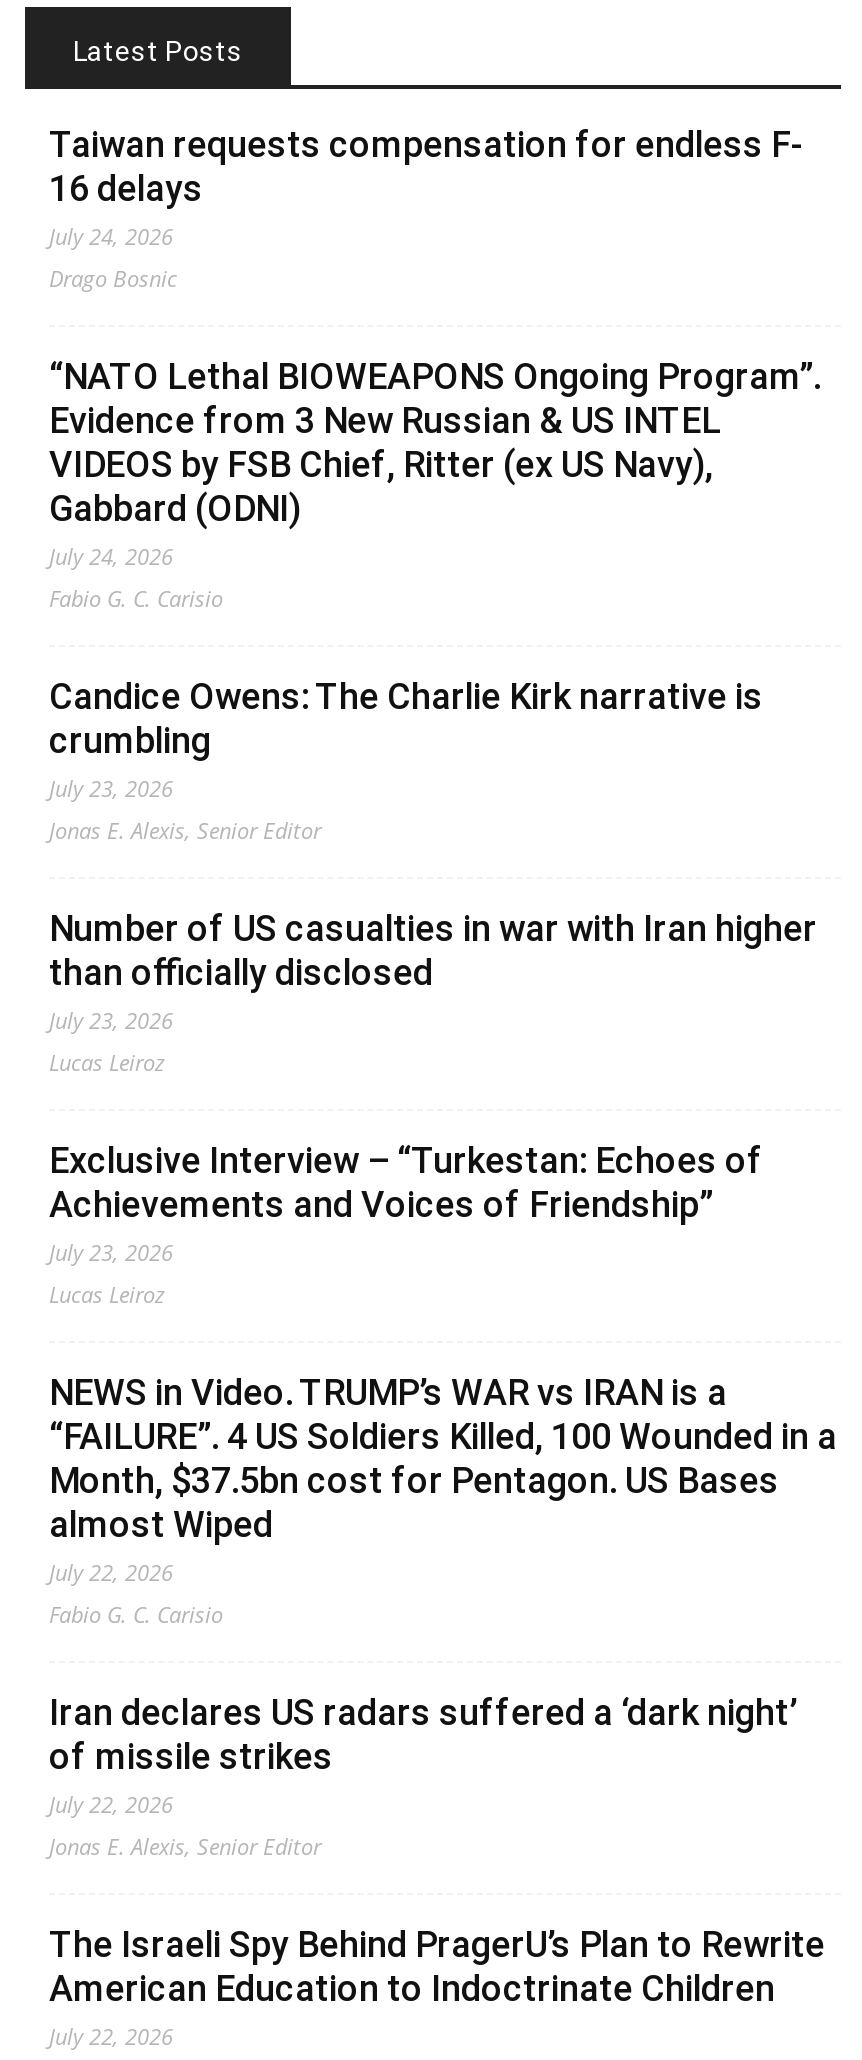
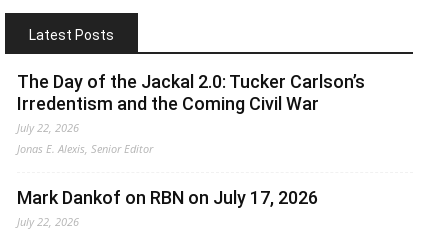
[49,123,837,1777] Taiwan requests compensation for endless F- | 16 delays | July 24, 2026 | Drago Bosnic | “NATO Lethal BIOWEAPONS Ongoing Program”. | Evidence from 3 New Russian & US INTEL | VIDEOS by FSB Chief, Ritter (ex US Navy), | Gabbard (ODNI) | July 24, 2026 | Fabio G. C. Carisio | Candice Owens: The Charlie Kirk narrative is | crumbling | July 23, 2026 | Jonas E. Alexis, Senior Editor | Number of US casualties in war with Iran higher | than officially disclosed | July 23, 2026 | Lucas Leiroz | Exclusive Interview – “Turkestan: Echoes of | Achievements and Voices of Friendship” | July 23, 2026 | Lucas Leiroz | NEWS in Video. TRUMP’s WAR vs IRAN is a | “FAILURE”. 4 US Soldiers Killed, 100 Wounded in a | Month, $37.5bn cost for Pentagon. US Bases | almost Wiped | July 22, 2026 | Fabio G. C. Carisio | Iran declares US radars suffered a ‘dark night’ | of missile strikes -> [17,71,365,114] The Day of the Jackal 2.0: Tucker Carlson’s | Irredentism and the Coming Civil War
[49,1923,825,2009] The Israeli Spy Behind PragerU’s Plan to Rewrite | American Education to Indoctrinate Children -> [17,187,318,208] Mark Dankof on RBN on July 17, 2026

